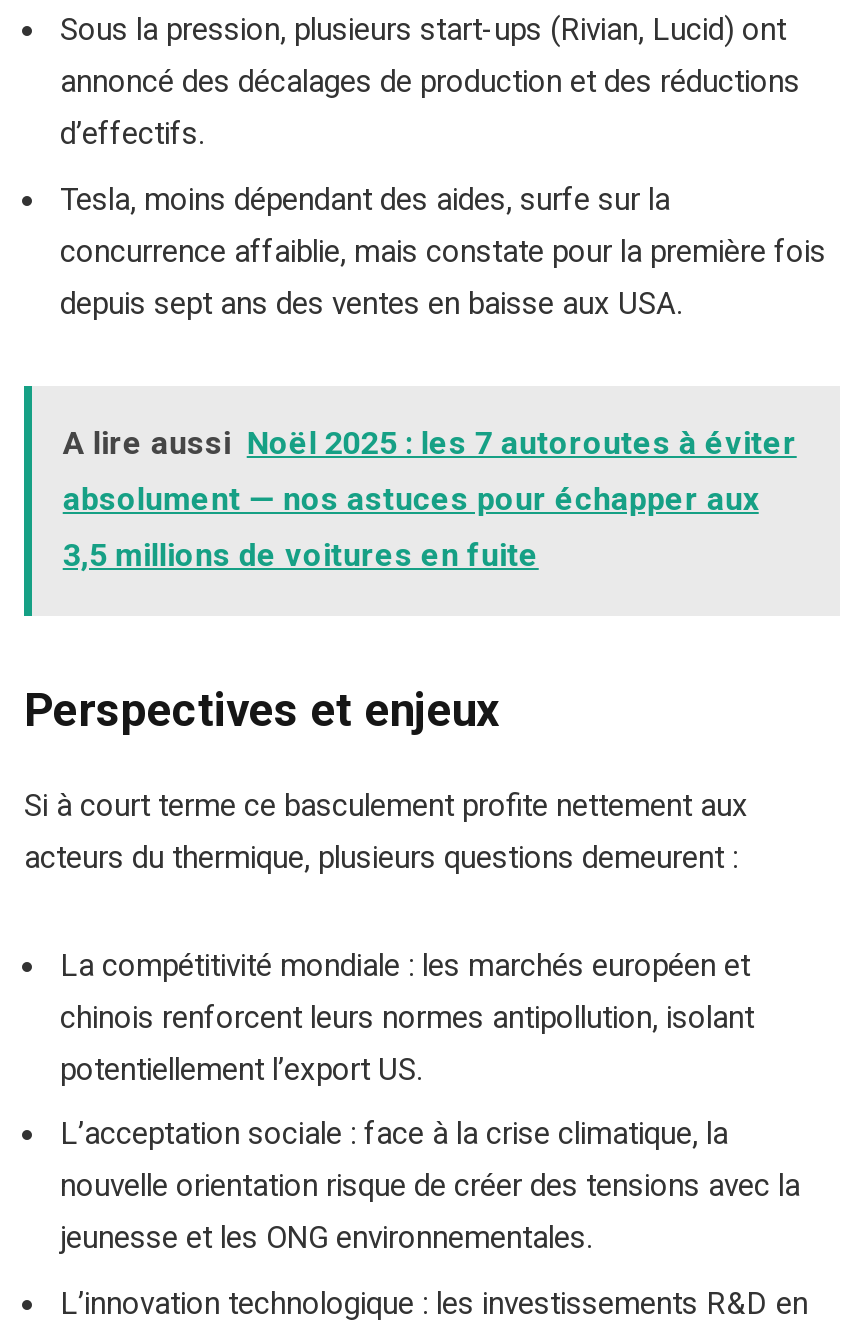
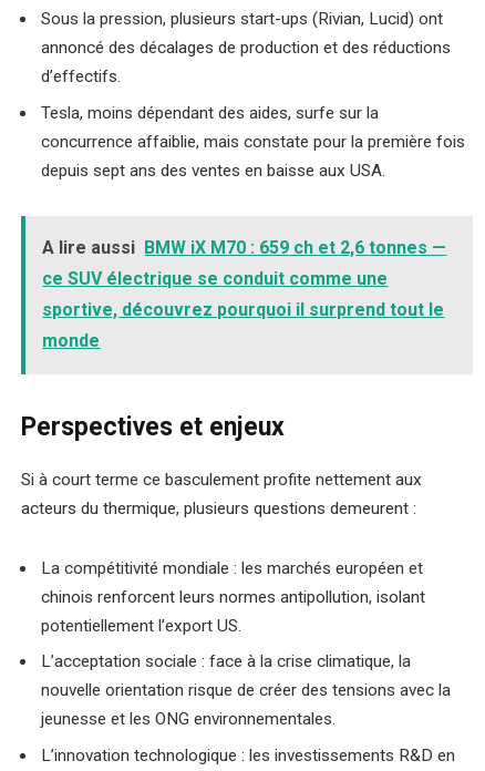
[63,424,797,574] A lire aussi Noël 2025 : les 7 autoroutes à éviter | absolument — nos astuces pour échapper aux | 3,5 millions de voitures en fuite -> [43,237,447,351] A lire aussi BMW iX M70 : 659 ch et 2,6 tonnes — | ce SUV électrique se conduit comme une | sportive, découvrez pourquoi il surprend tout le | monde

